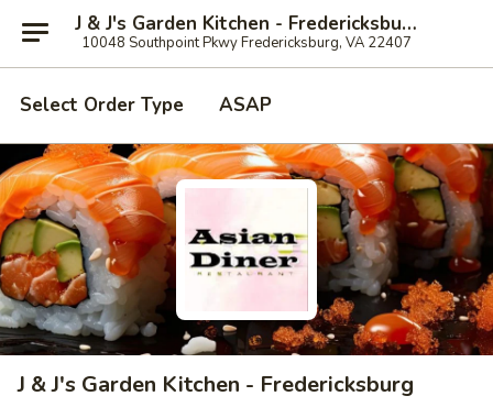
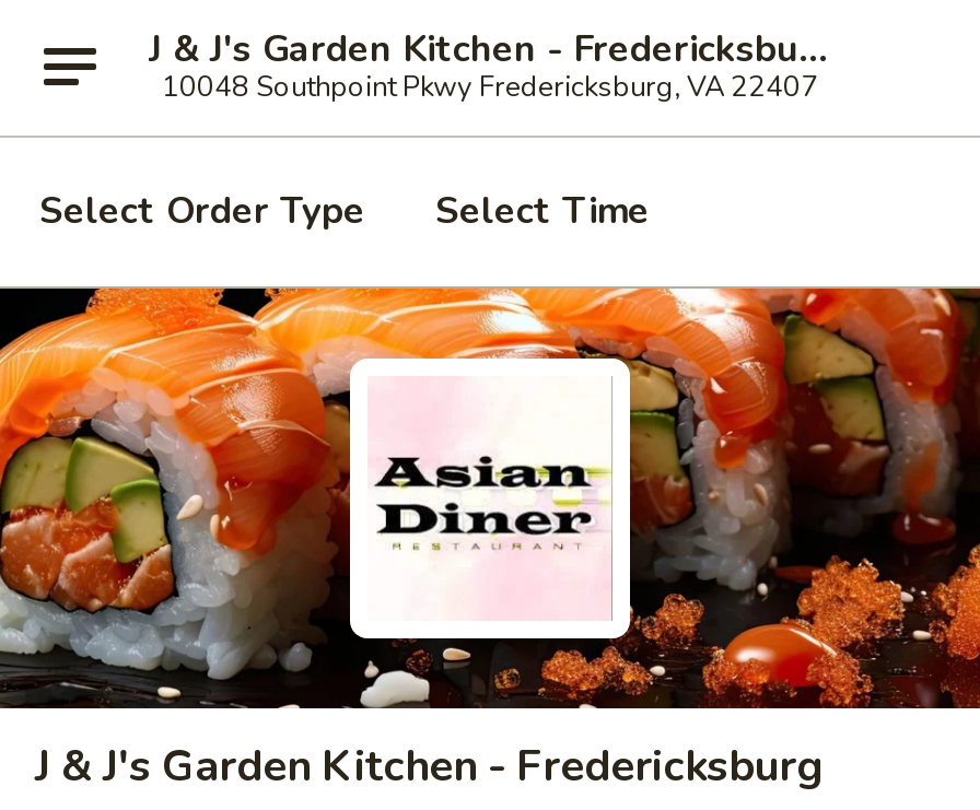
[219,92,272,118] ASAP -> [435,186,650,236] Select Time

